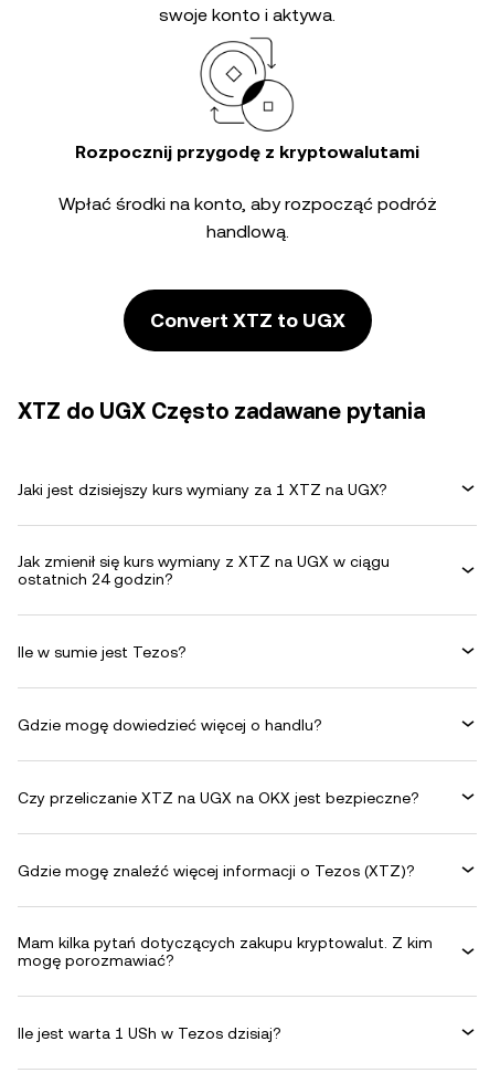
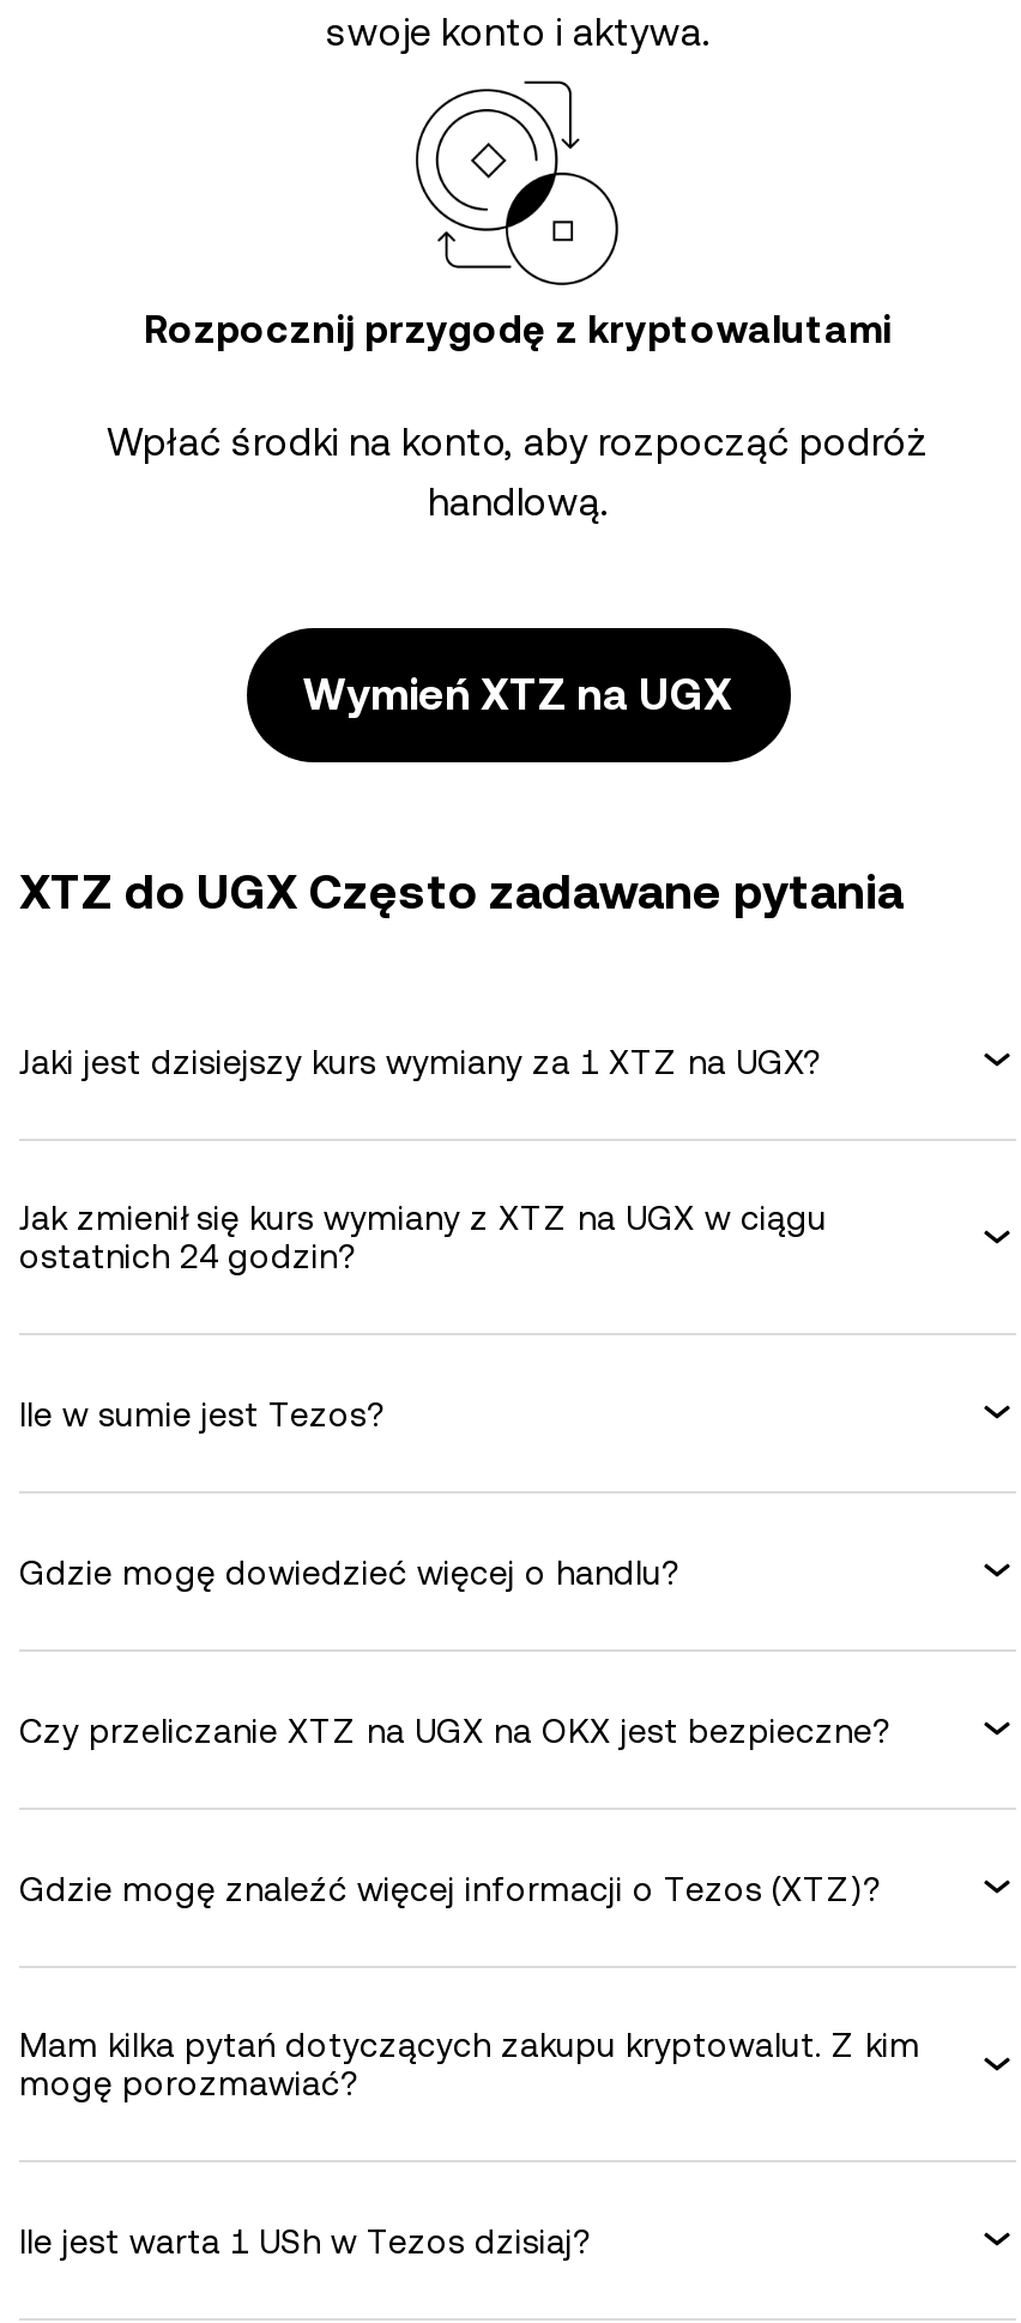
[150,308,345,332] Convert XTZ to UGX -> [303,669,732,719] Wymień XTZ na UGX

